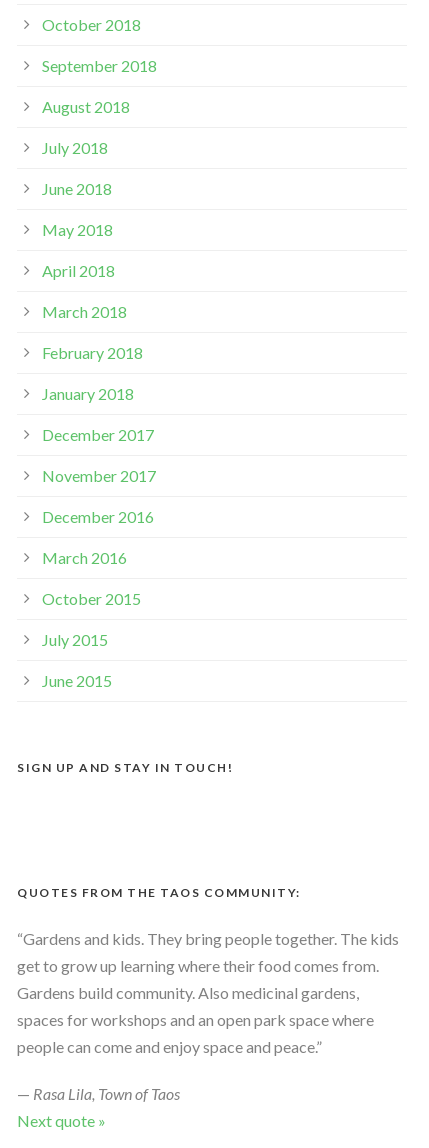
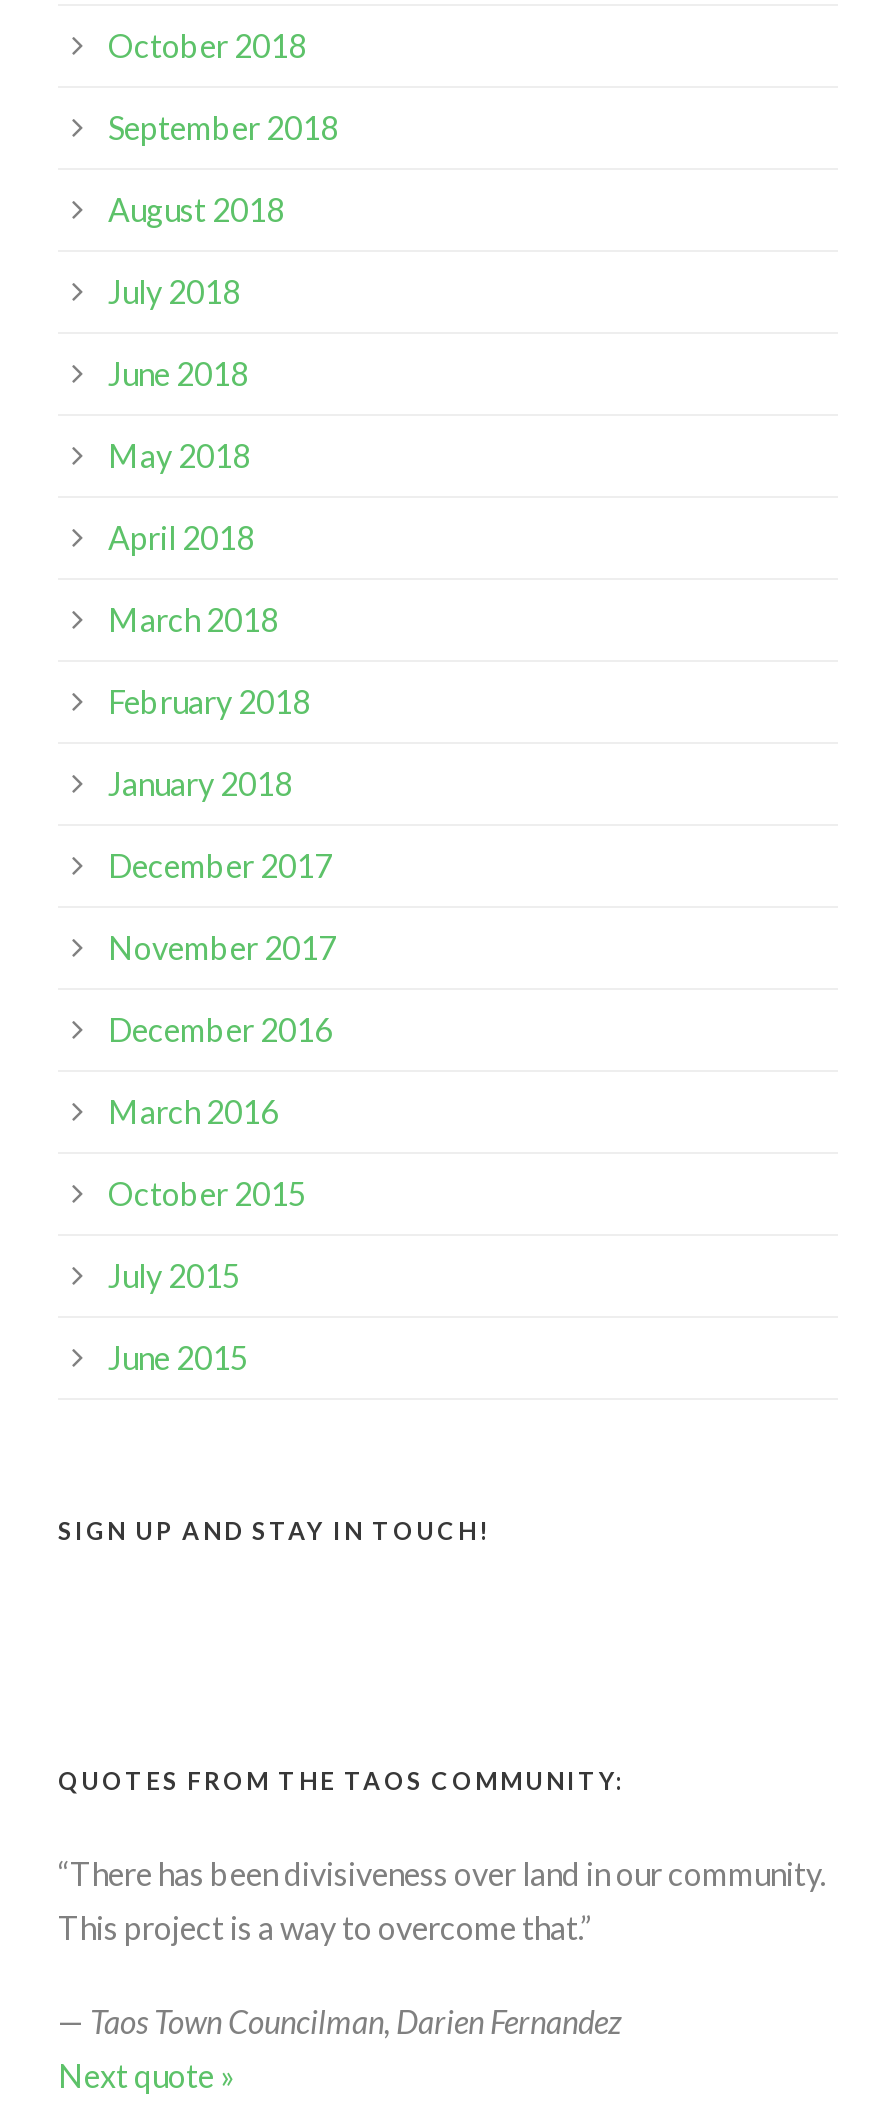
[17,929,399,1056] “Gardens and kids. They bring people together. The kids | get to grow up learning where their food comes from. | Gardens build community. Also medicinal gardens, | spaces for workshops and an open park space where | people can come and enjoy space and peace.” -> [58,1853,826,1945] “There has been divisiveness over land in our community. | This project is a way to overcome that.”
[17,1084,180,1103] — Rasa Lila, Town of Taos -> [58,2001,622,2039] — Taos Town Councilman, Darien Fernandez

